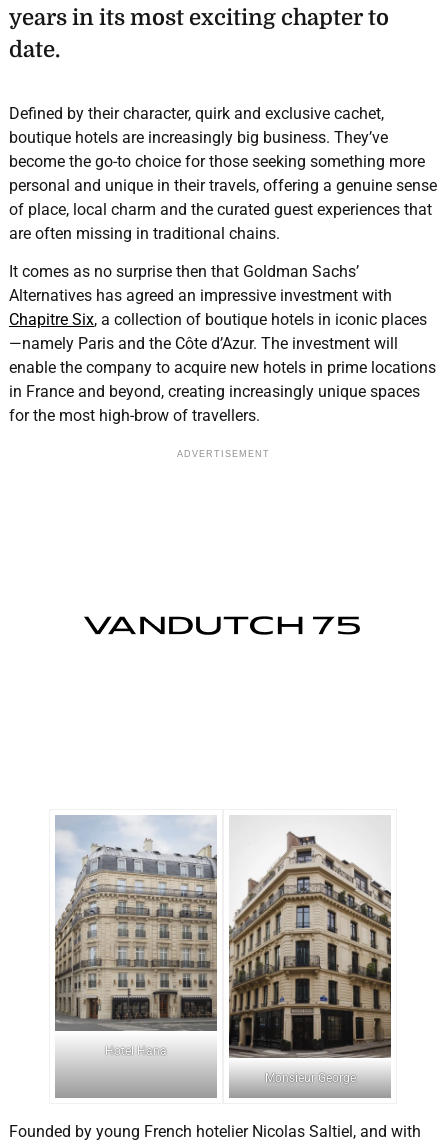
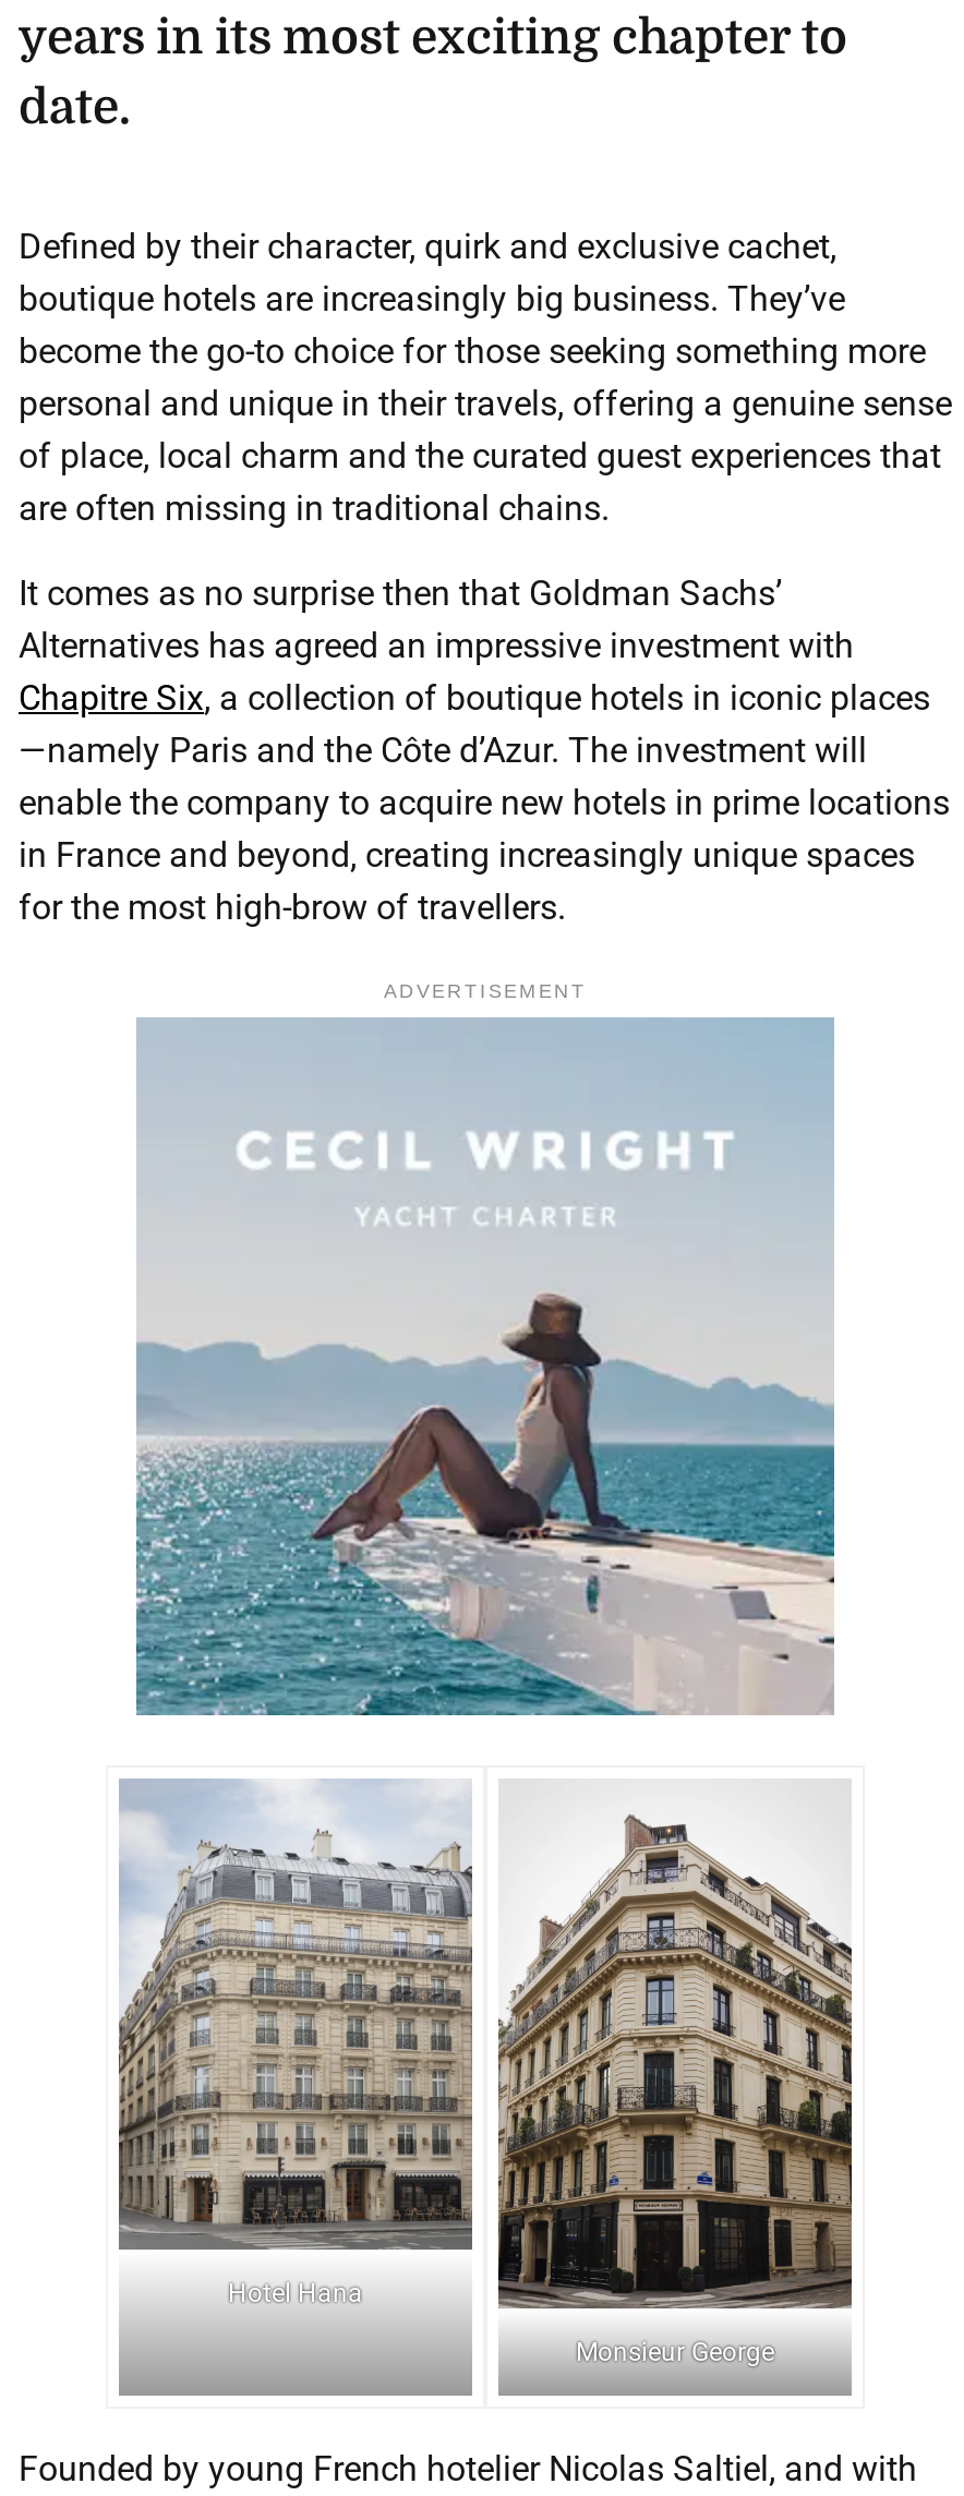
none -> [134,1016,836,1716] [image]

